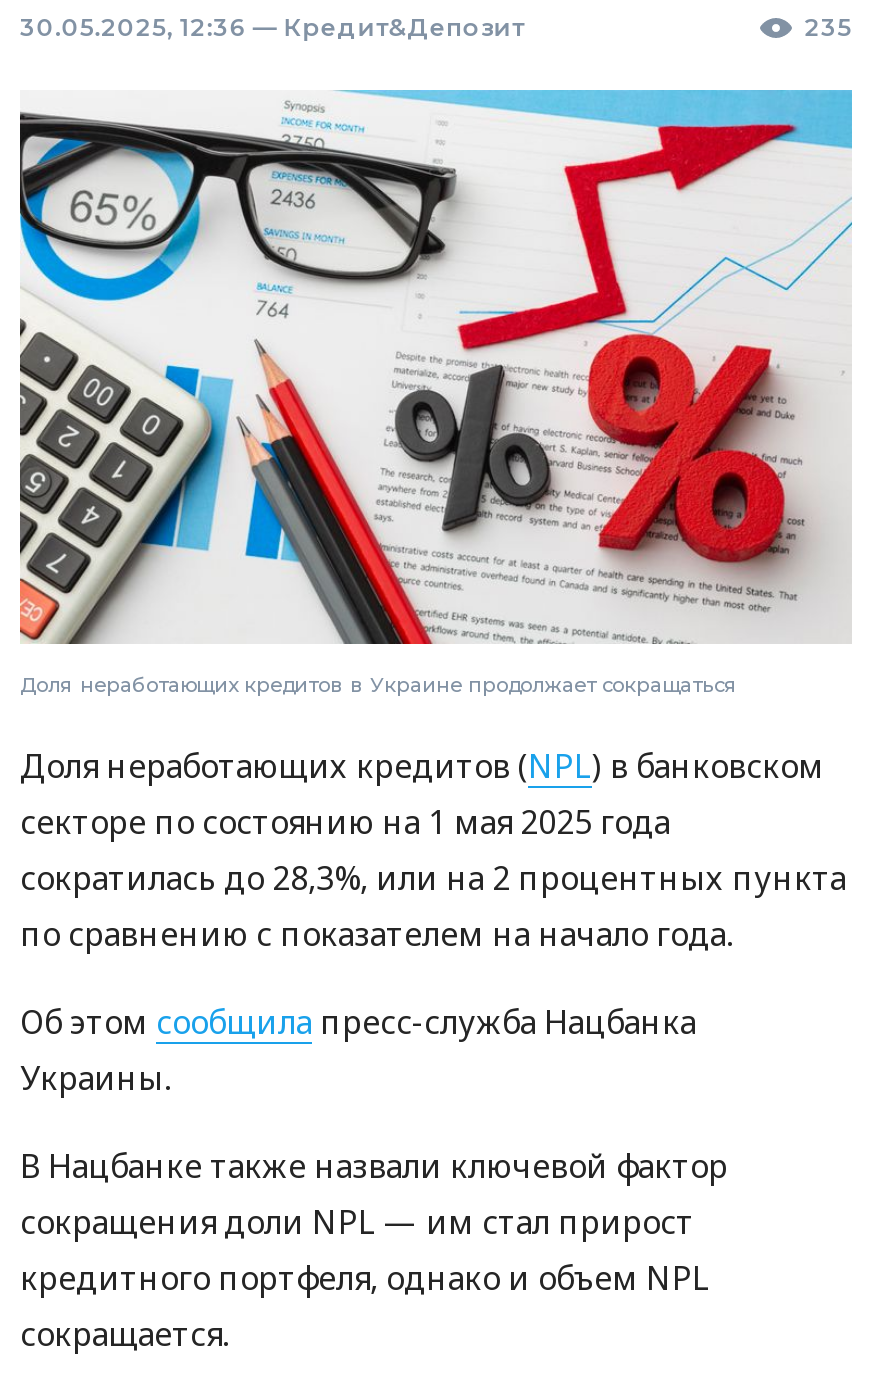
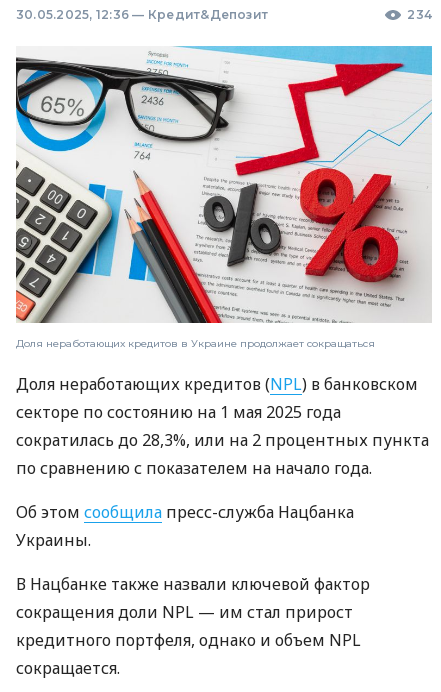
[805,12,852,42] 235 -> [407,7,432,22] 234

